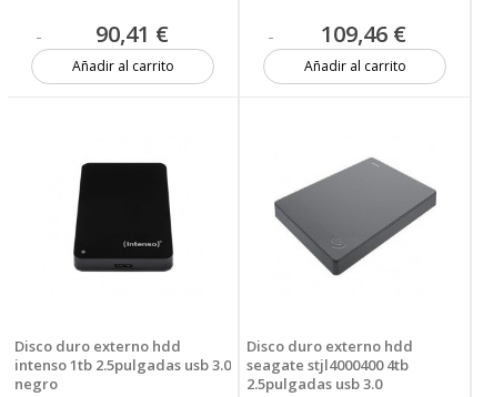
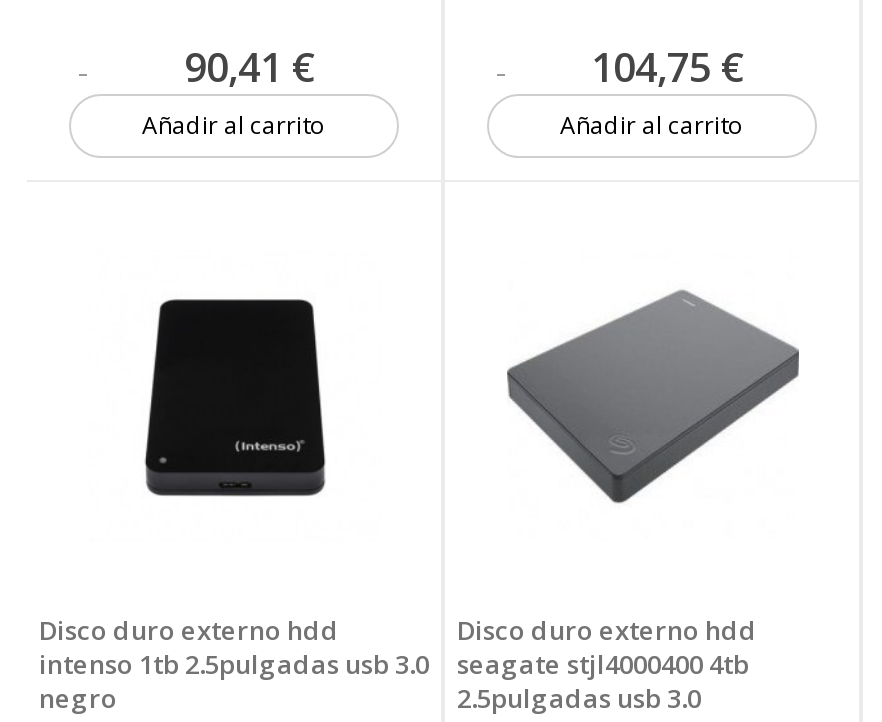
[321,19,406,49] 109,46 € -> [591,40,745,94] 104,75 €

